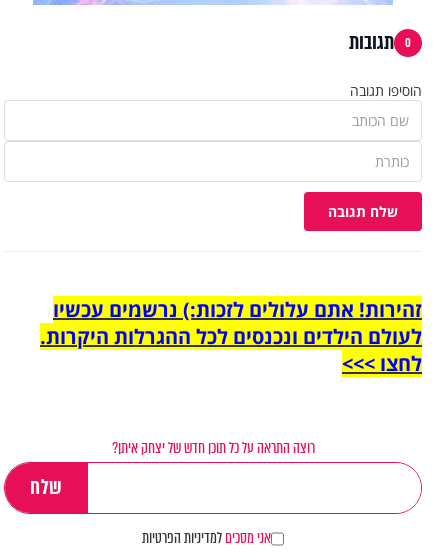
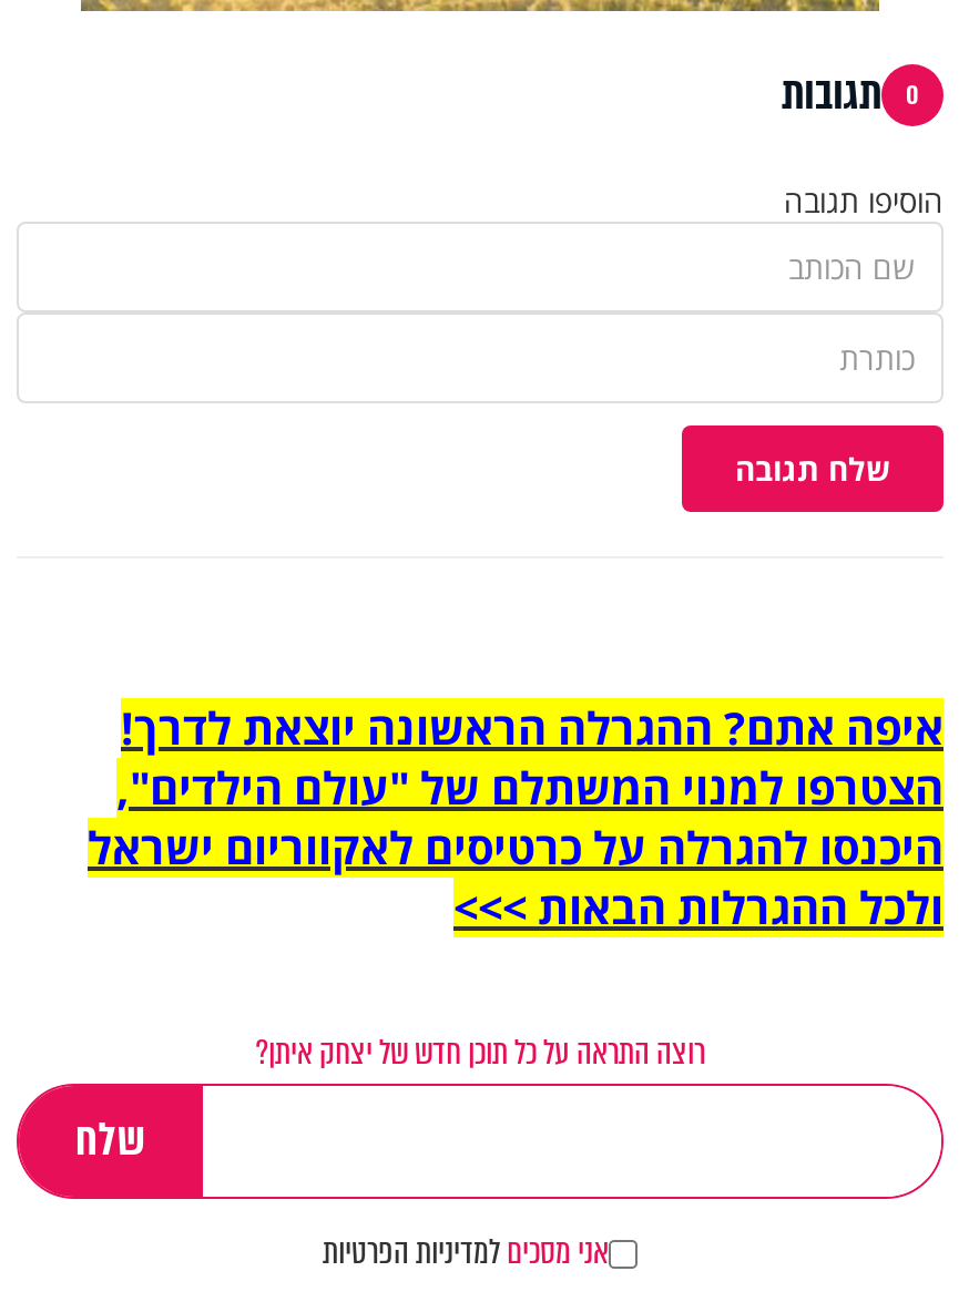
[40,296,422,377] זהירות! אתם עלולים לזכות:) נרשמים עכשיו | לעולם הילדים ונכנסים לכל ההגרלות היקרות. | לחצו >>> -> [88,698,943,937] איפה אתם? ההגרלה הראשונה יוצאת לדרך! | הצטרפו למנוי המשתלם של "עולם הילדים", | היכנסו להגרלה על כרטיסים לאקווריום ישראל | ולכל ההגרלות הבאות >>>

